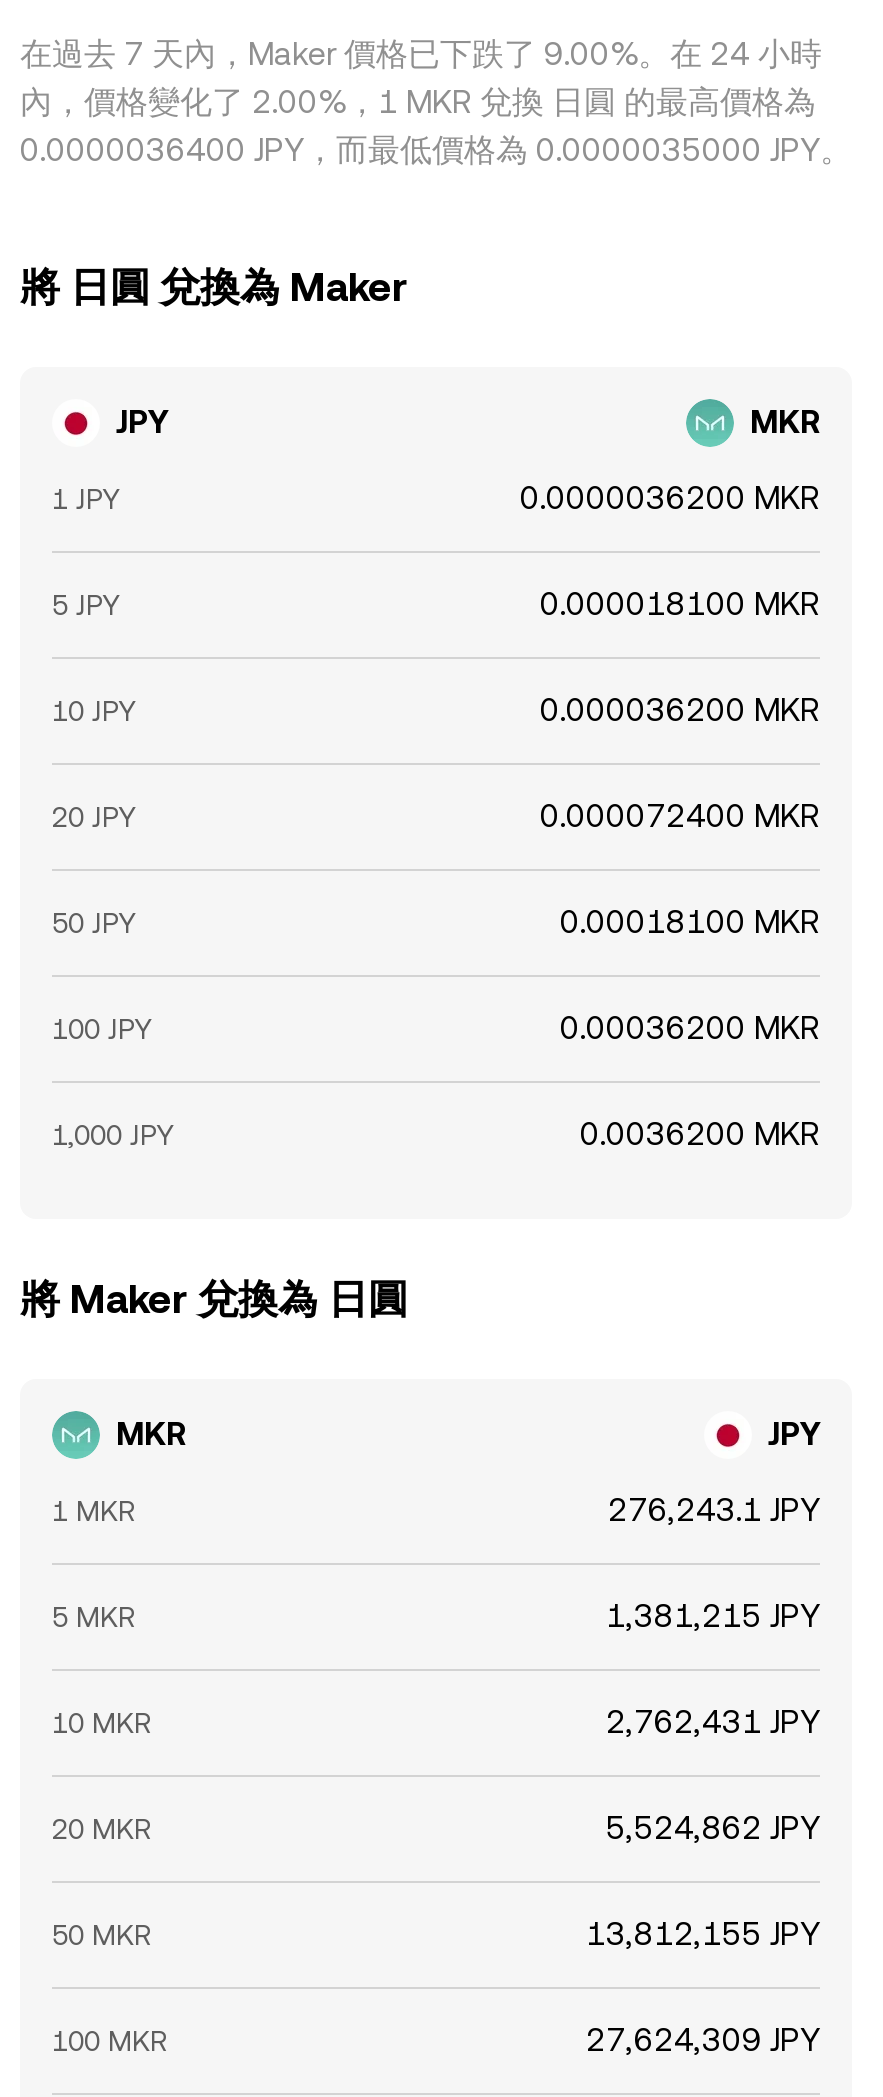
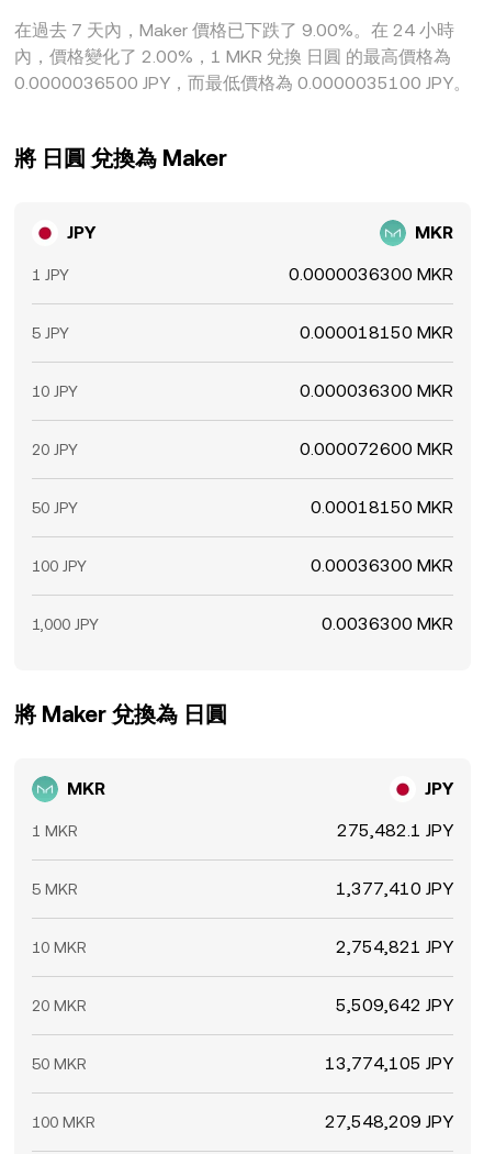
[20,131,852,169] 0.0000036400 JPY，而最低價格為 0.0000035000 JPY。 -> [14,73,471,93] 0.0000036500 JPY，而最低價格為 0.0000035100 JPY。
[520,479,820,517] 0.0000036200 MKR -> [289,264,453,285] 0.0000036300 MKR
[540,585,820,623] 0.000018100 MKR -> [300,322,453,343] 0.000018150 MKR
[540,691,820,729] 0.000036200 MKR -> [300,380,453,401] 0.000036300 MKR
[540,797,820,835] 0.000072400 MKR -> [300,439,453,459] 0.000072600 MKR
[560,903,820,941] 0.00018100 MKR -> [311,497,453,518] 0.00018150 MKR
[560,1009,820,1047] 0.00036200 MKR -> [311,555,453,576] 0.00036300 MKR
[580,1115,820,1153] 0.0036200 MKR -> [322,613,453,634] 0.0036300 MKR
[608,1491,820,1529] 276,243.1 JPY -> [337,820,453,841] 275,482.1 JPY
[606,1597,820,1635] 1,381,215 JPY -> [336,878,453,899] 1,377,410 JPY
[606,1703,820,1741] 2,762,431 JPY -> [336,936,453,957] 2,754,821 JPY
[606,1809,820,1847] 5,524,862 JPY -> [336,995,453,1016] 5,509,642 JPY
[586,1915,820,1953] 13,812,155 JPY -> [325,1053,453,1074] 13,774,105 JPY
[586,2021,820,2059] 27,624,309 JPY -> [325,1111,453,1132] 27,548,209 JPY

